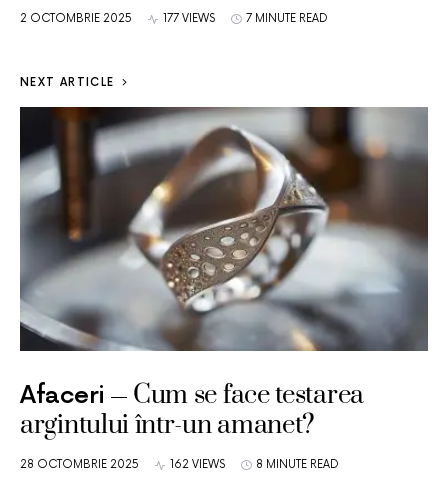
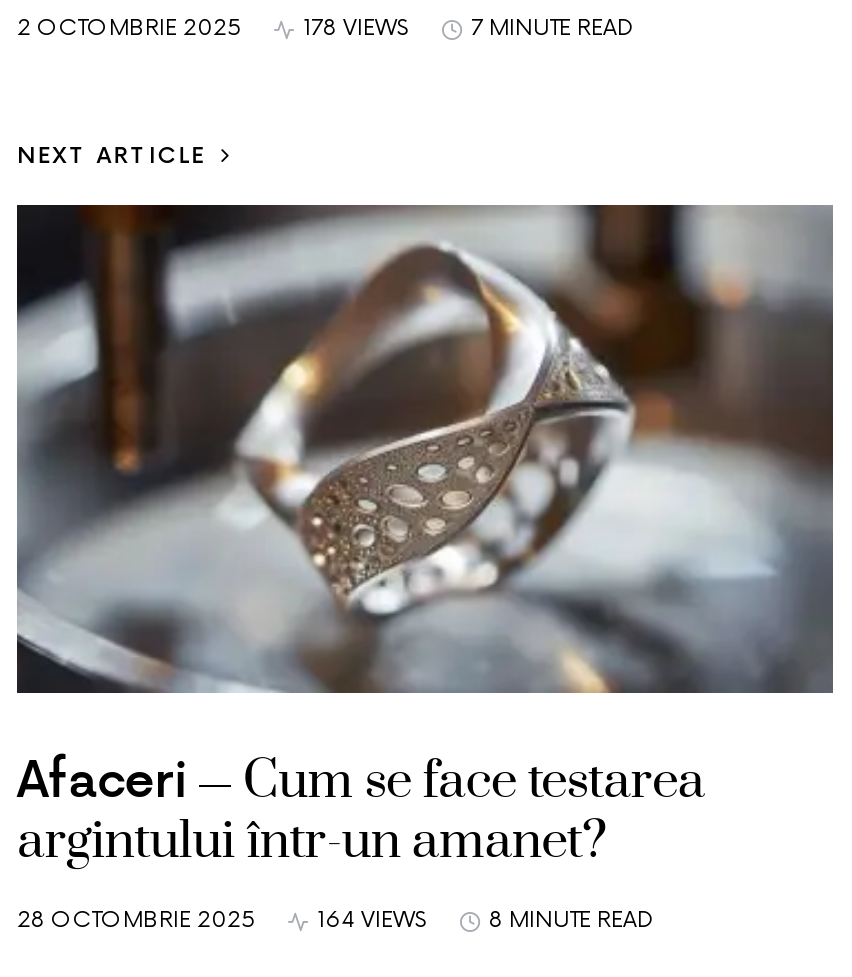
[163,12,215,25] 177 VIEWS -> [303,15,409,41] 178 VIEWS
[170,458,225,471] 162 VIEWS -> [317,907,427,933] 164 VIEWS

